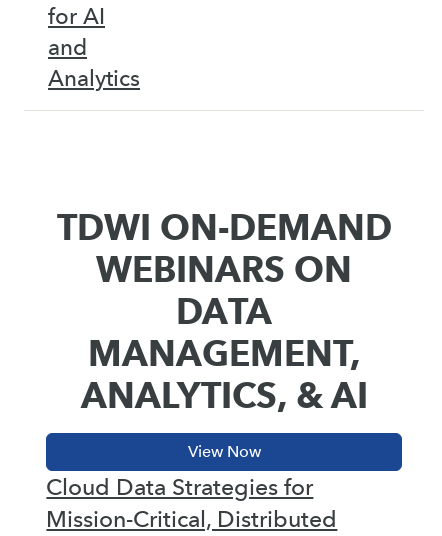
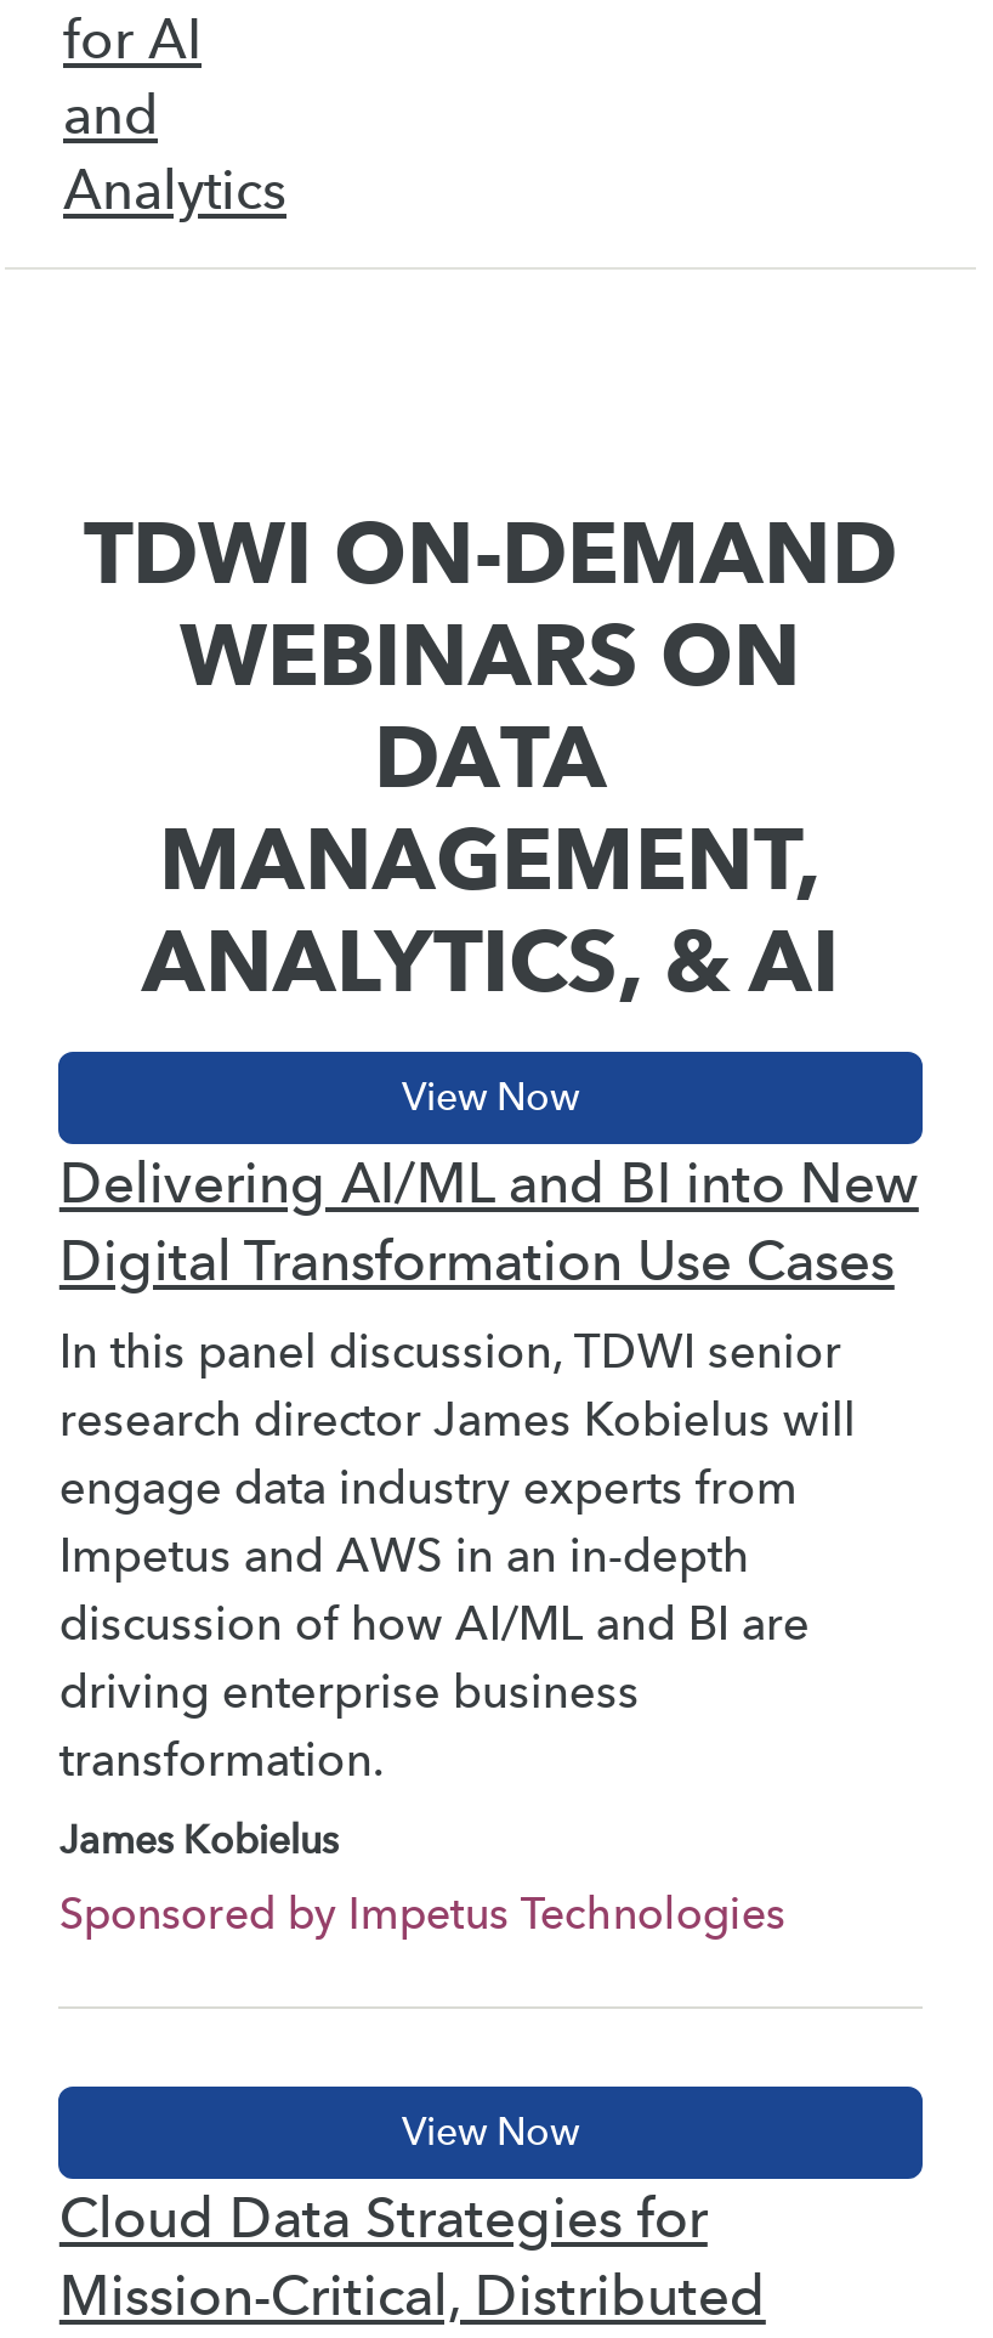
none -> [59,1148,919,1941] Delivering AI/ML and BI into New | Digital Transformation Use Cases | In this panel discussion, TDWI senior | research director James Kobielus will | engage data industry experts from | Impetus and AWS in an in-depth | discussion of how AI/ML and BI are | driving enterprise business | transformation. | James Kobielus | Sponsored by Impetus Technologies

